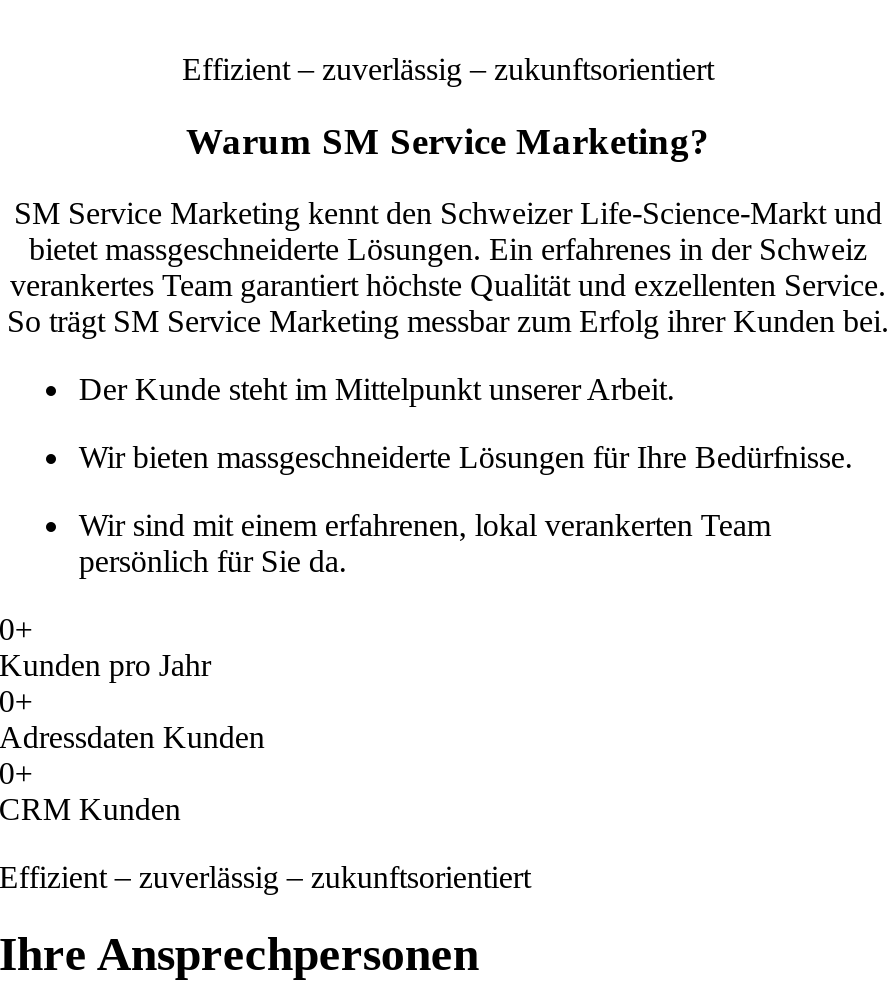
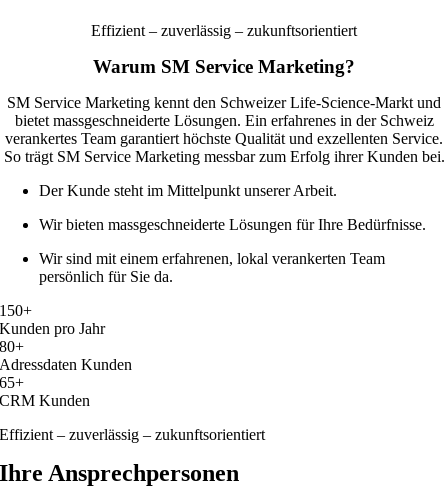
[0,612,33,646] 0+ -> [0,302,32,319] 150+
[0,684,33,718] 0+ -> [0,338,24,355] 80+
[0,756,33,790] 0+ -> [0,374,24,391] 65+

